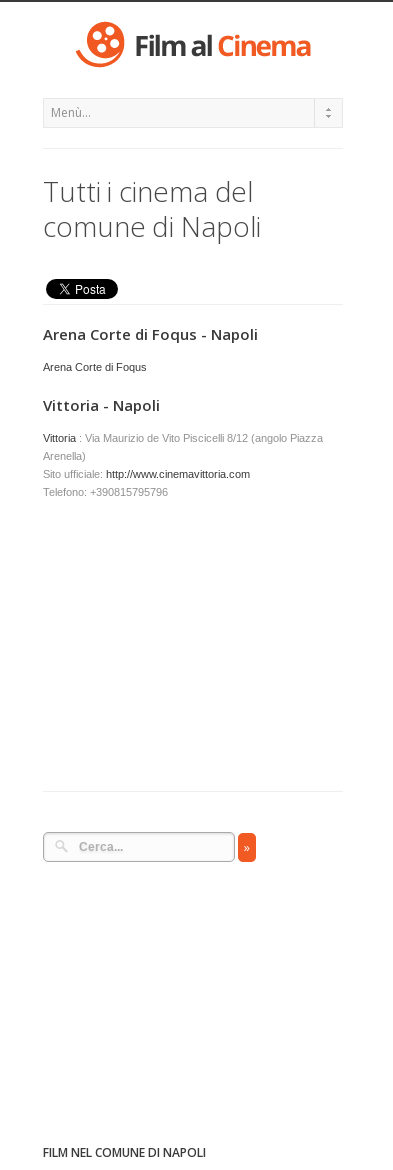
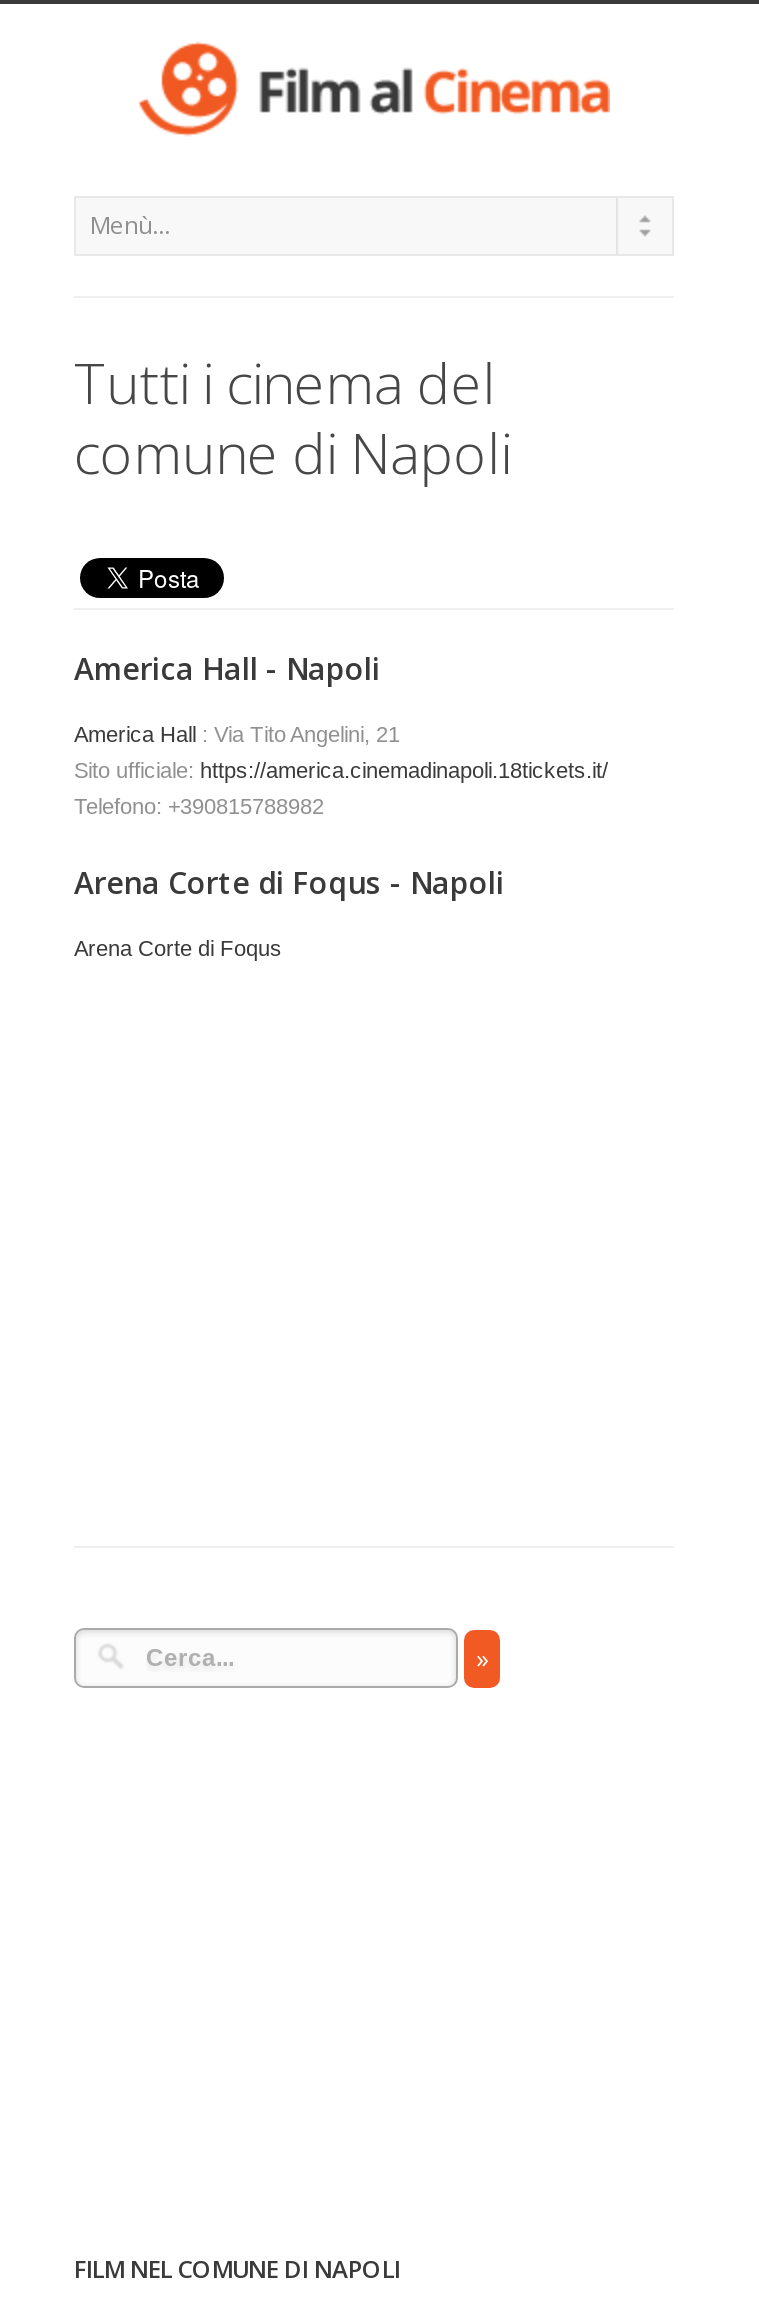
none -> [74,648,608,818] America Hall - Napoli | America Hall: Via Tito Angelini, 21 | Sito ufficiale: https://america.cinemadinapoli.18tickets.it/ | Telefono: +390815788982
moved [43,324,258,373] -> [74,862,504,960]: Arena Corte di Foqus - Napoli | Arena Corte di Foqus
[43,395,323,498] Vittoria - Napoli | Vittoria: Via Maurizio de Vito Piscicelli 8/12 (angolo Piazza | Arenella) | Sito ufficiale: http://www.cinemavittoria.com | Telefono: +390815795796 -> none

